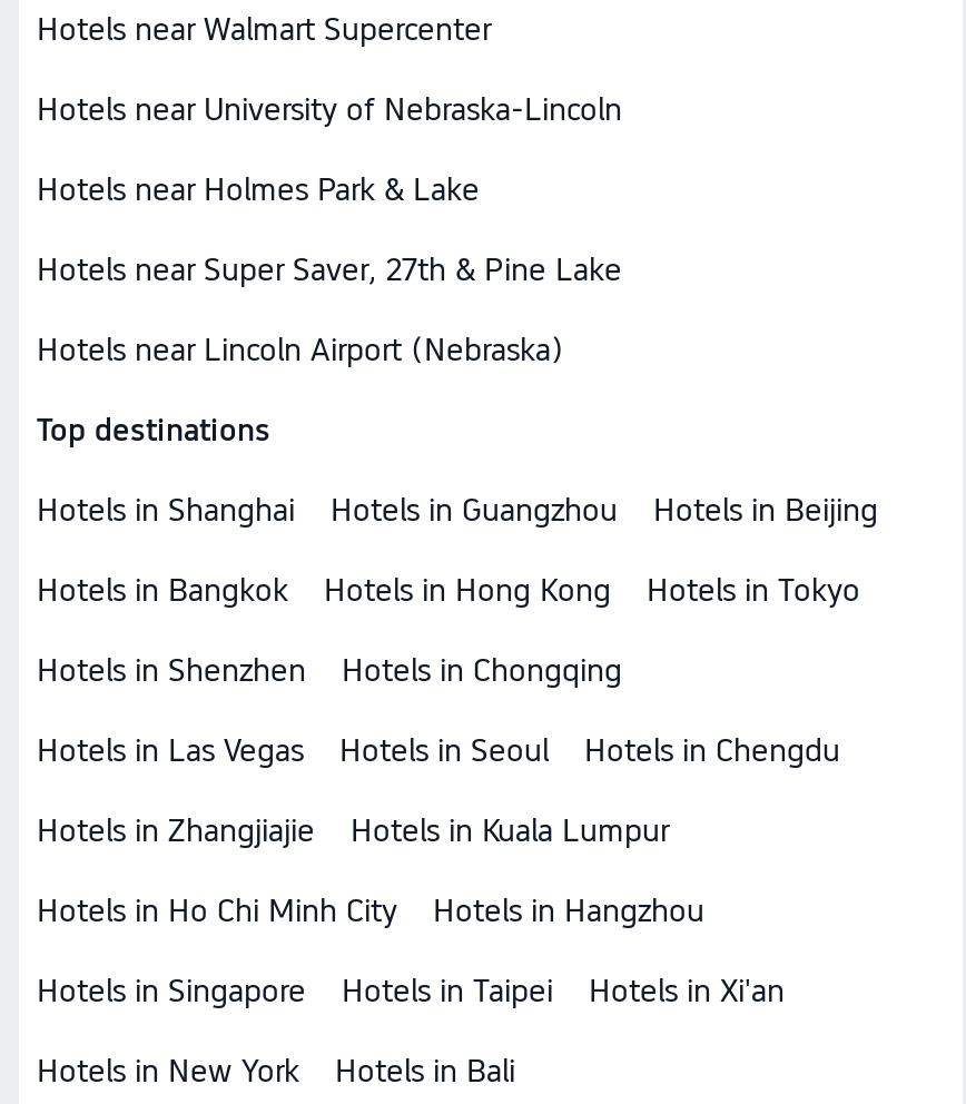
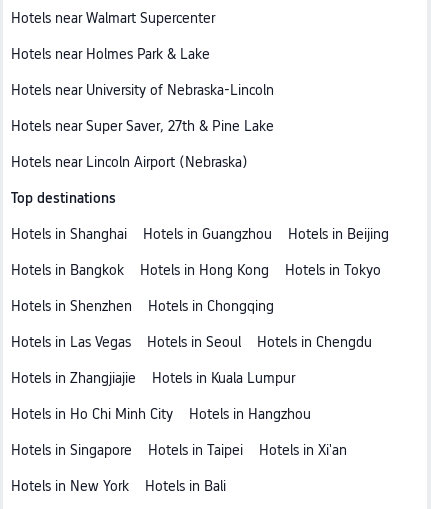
moved [37,91,622,127] -> [11,82,274,98]: Hotels near University of Nebraska-Lincoln
moved [37,171,480,207] -> [11,46,210,62]: Hotels near Holmes Park & Lake

